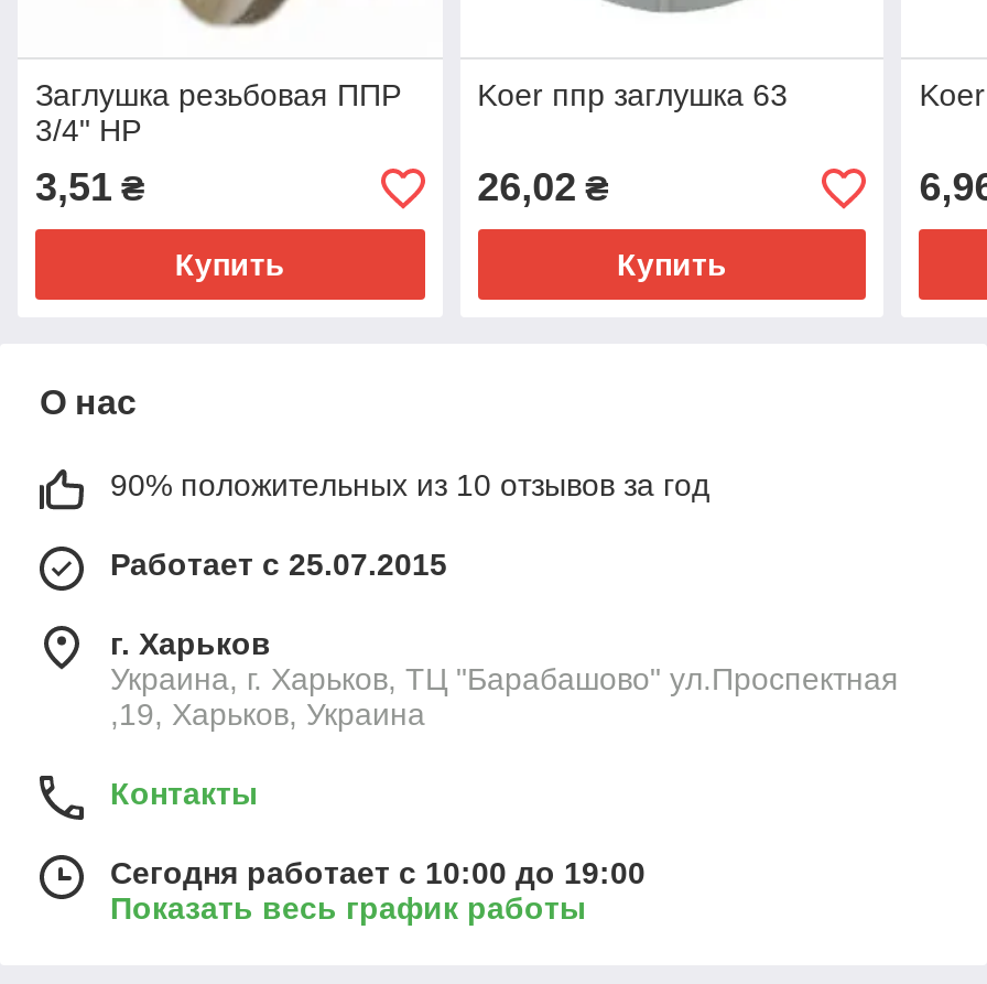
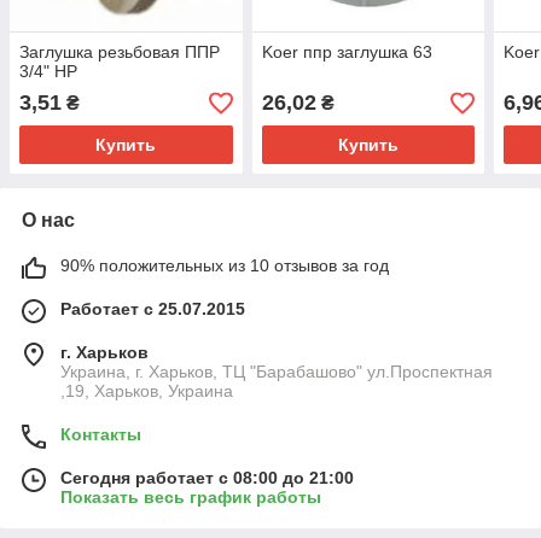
[110,856,646,891] Сегодня работает с 10:00 до 19:00 -> [60,469,354,488] Сегодня работает с 08:00 до 21:00

